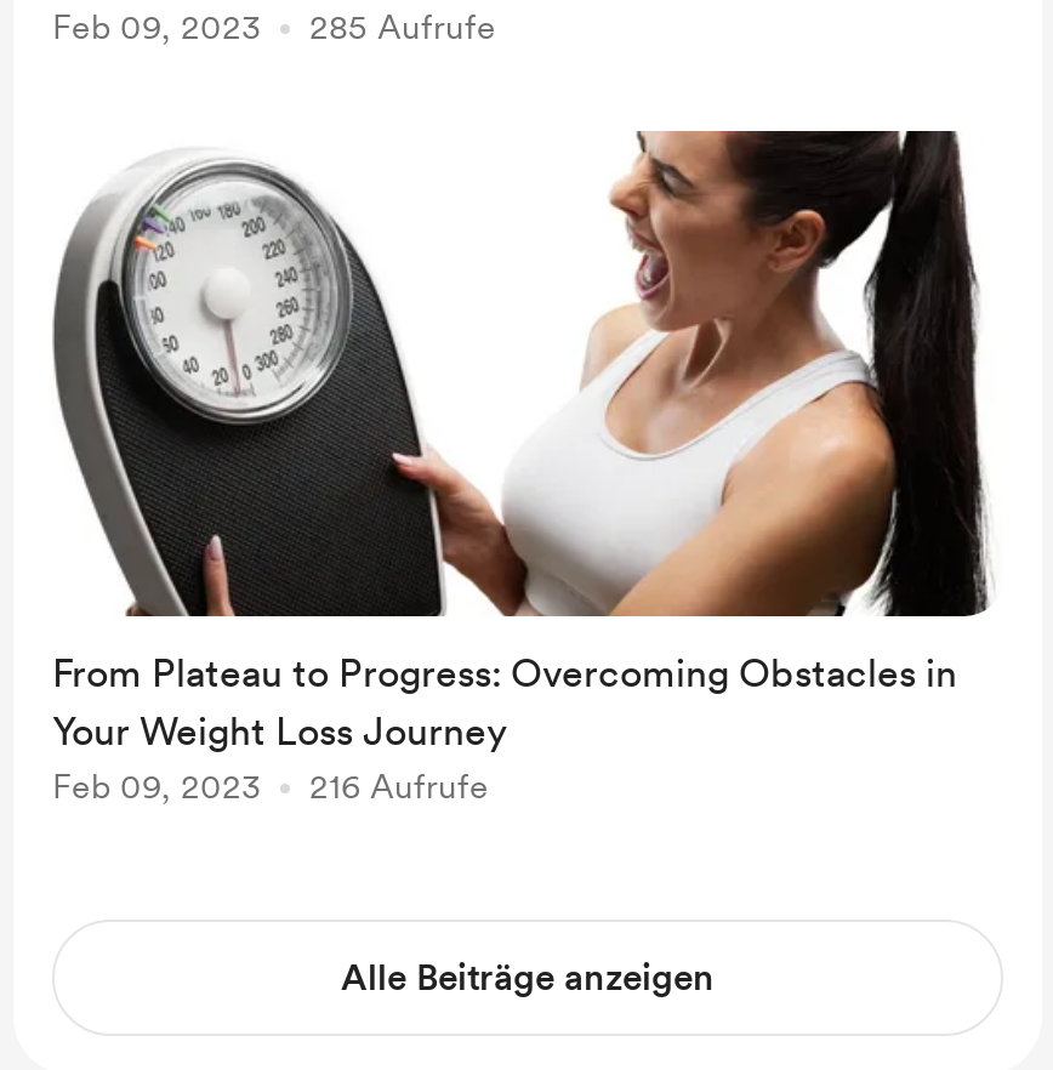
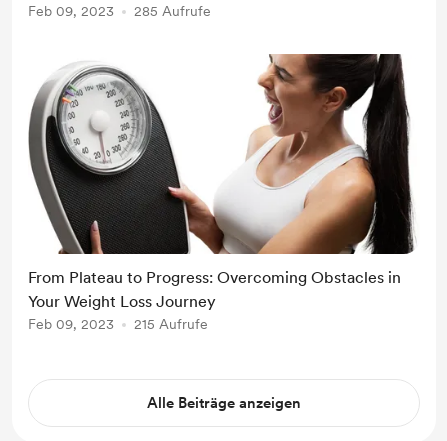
[52,767,489,806] Feb 09, 2023 216 Aufrufe -> [28,316,208,332] Feb 09, 2023 215 Aufrufe

